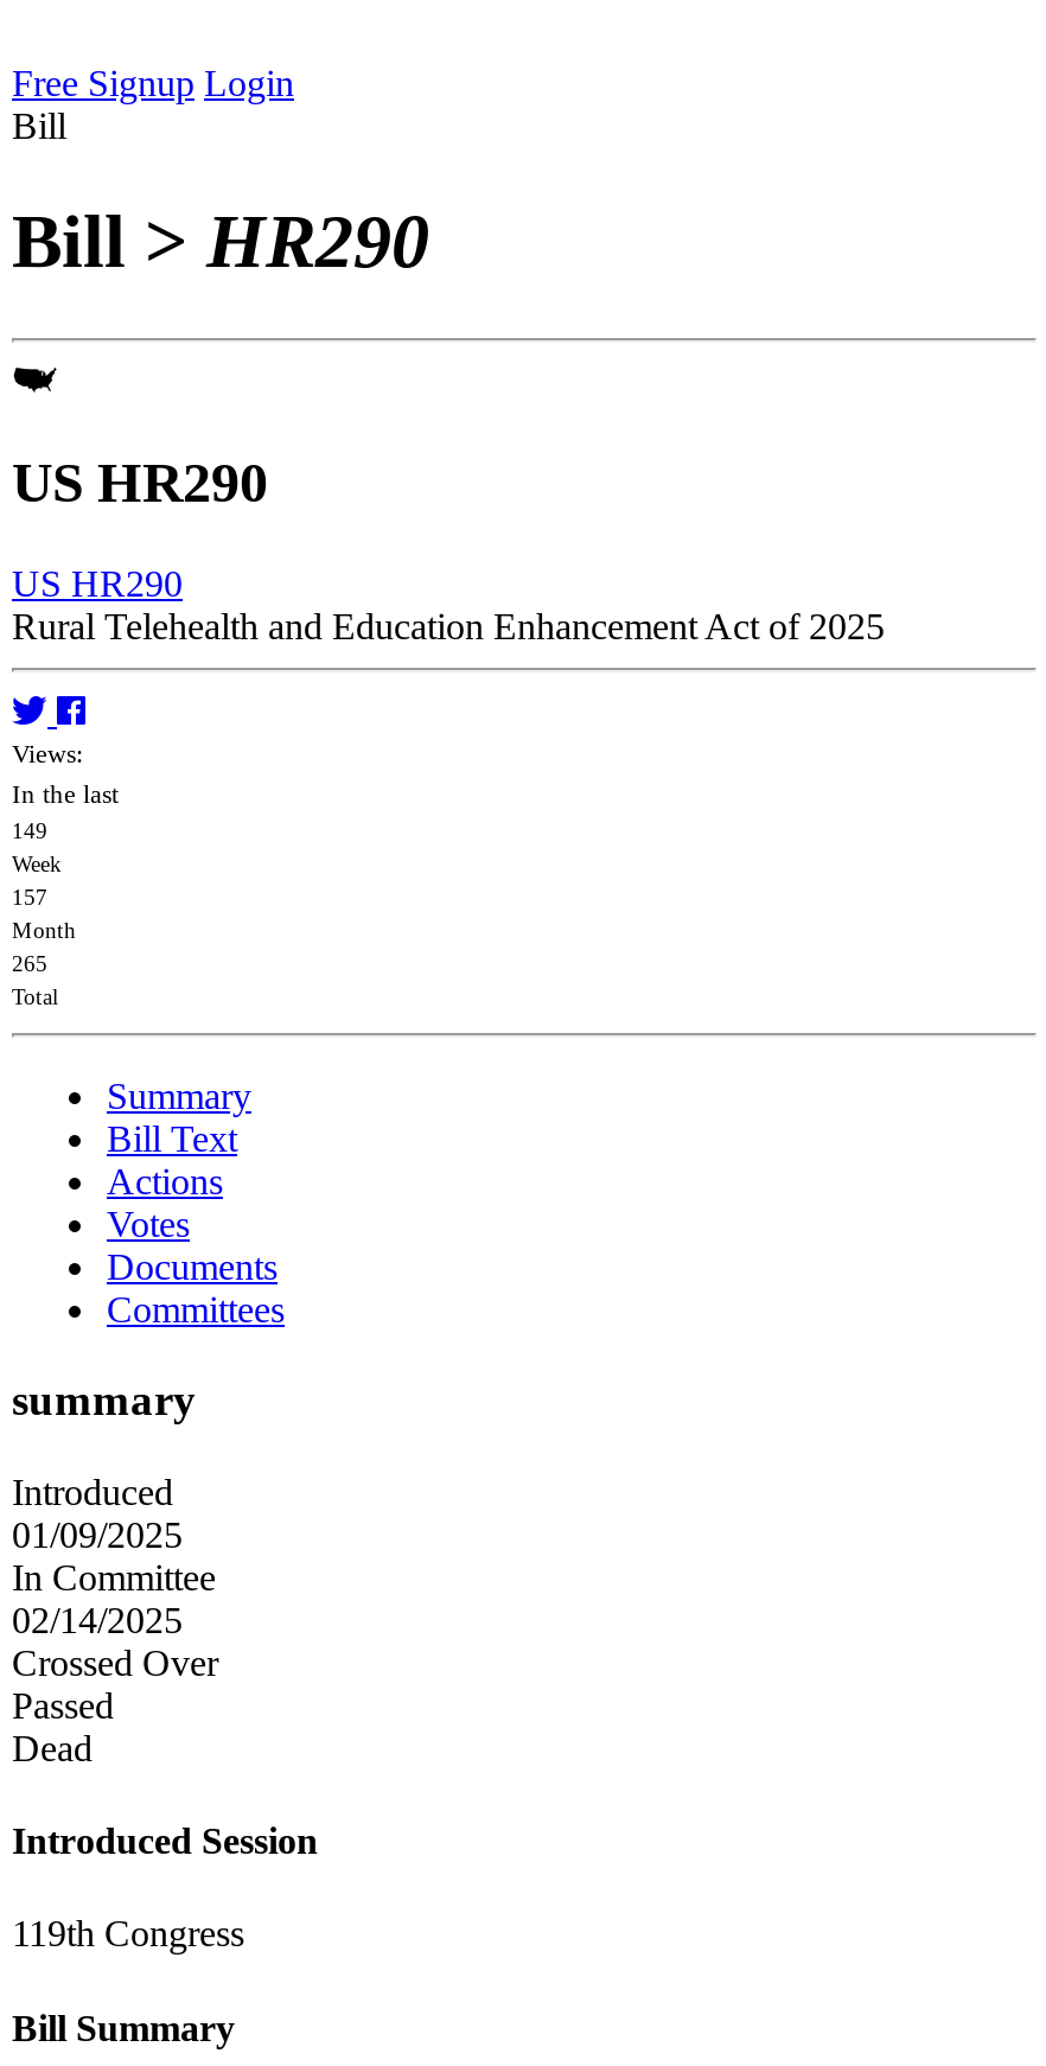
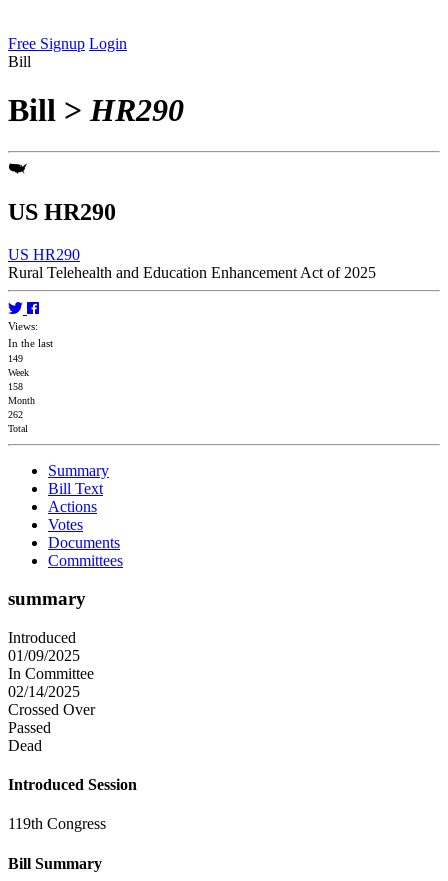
[12,882,47,908] 157 -> [8,380,23,391] 158
[12,949,47,975] 265 -> [8,408,23,419] 262

